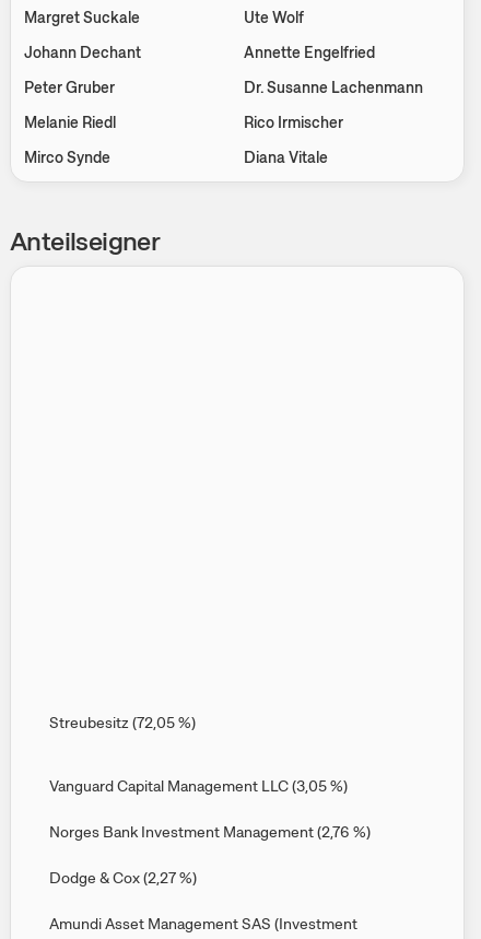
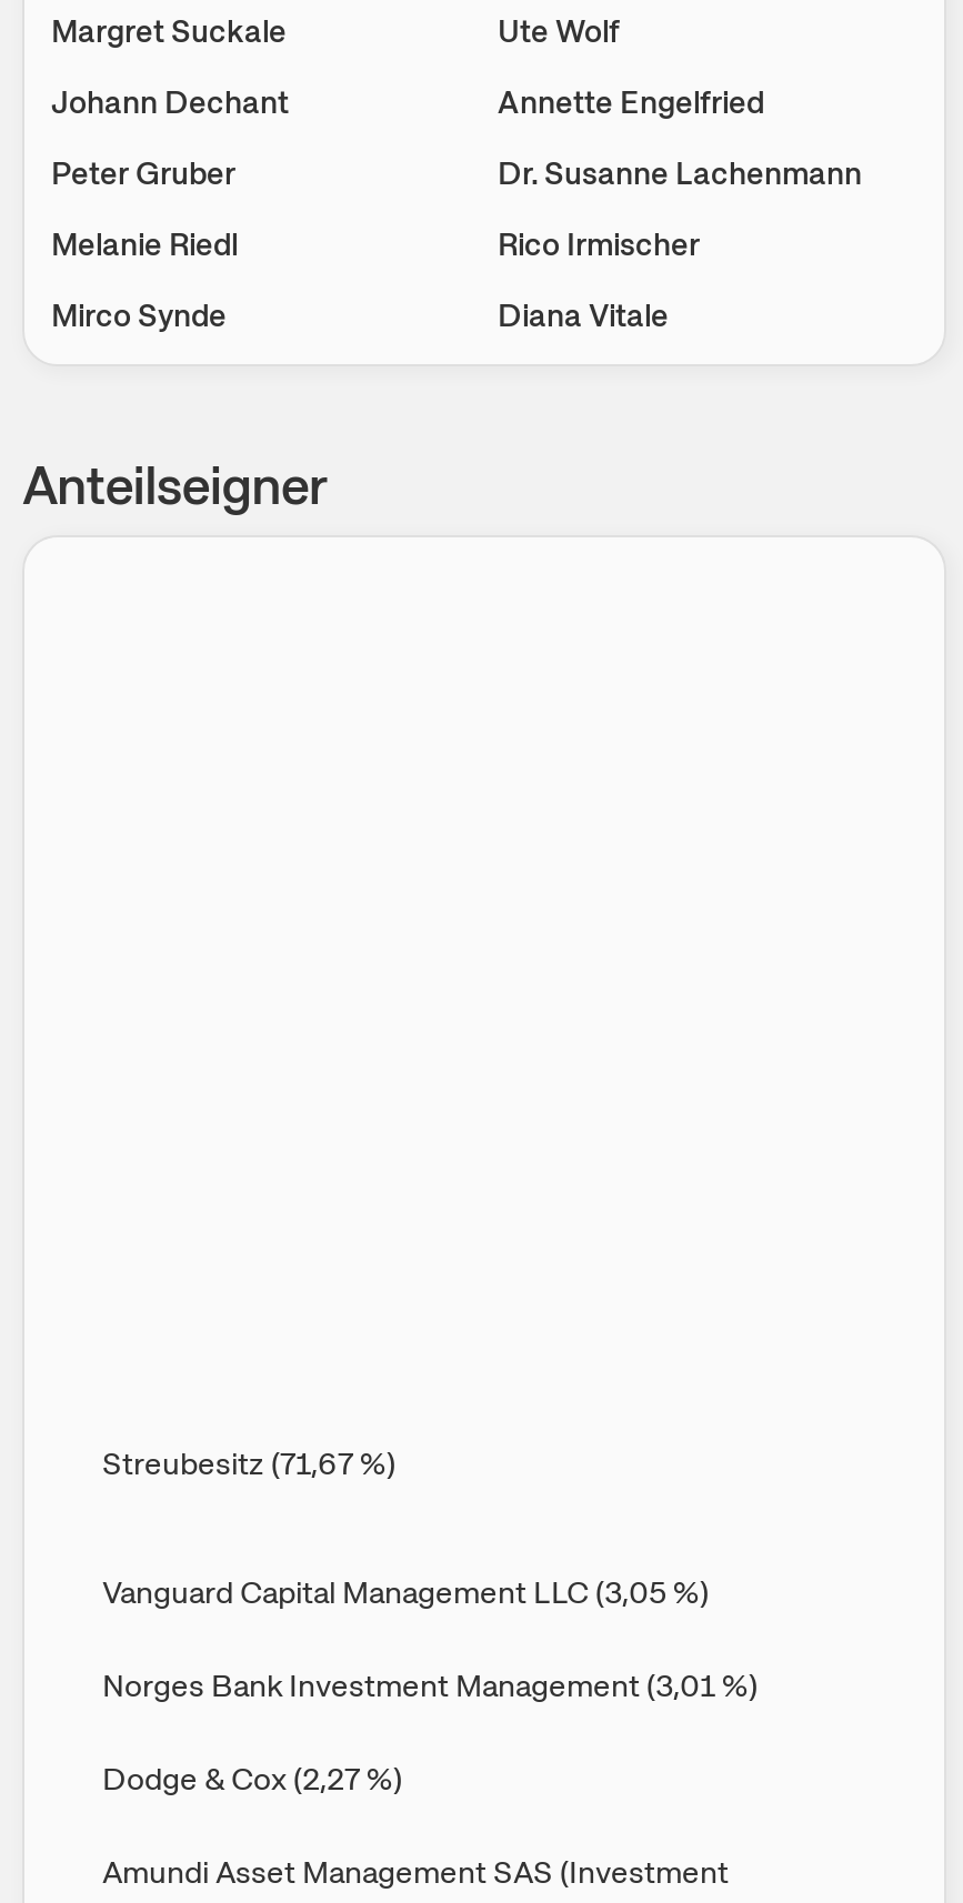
[49,713,196,733] Streubesitz (72,05 %) -> [102,1444,395,1484] Streubesitz (71,67 %)
[49,822,371,842] Norges Bank Investment Management (2,76 %) -> [102,1666,758,1706] Norges Bank Investment Management (3,01 %)

